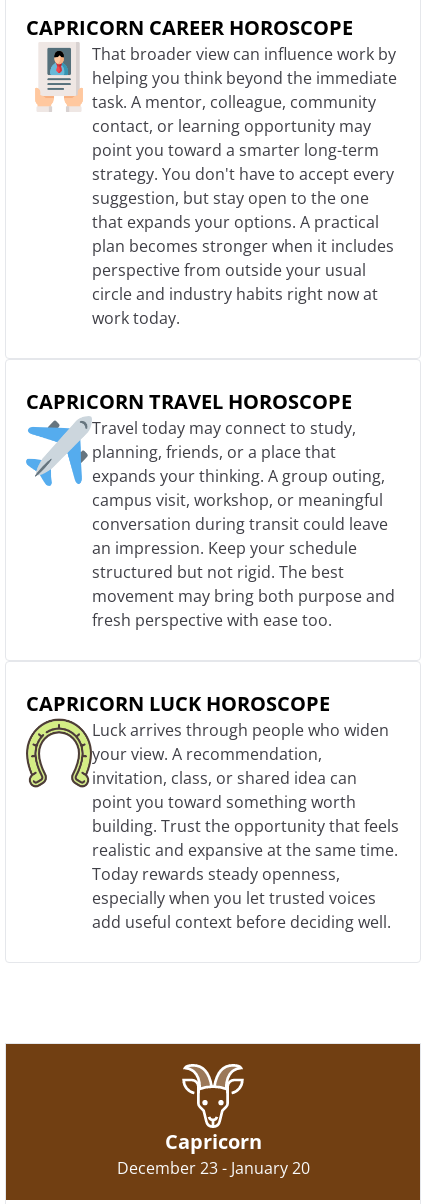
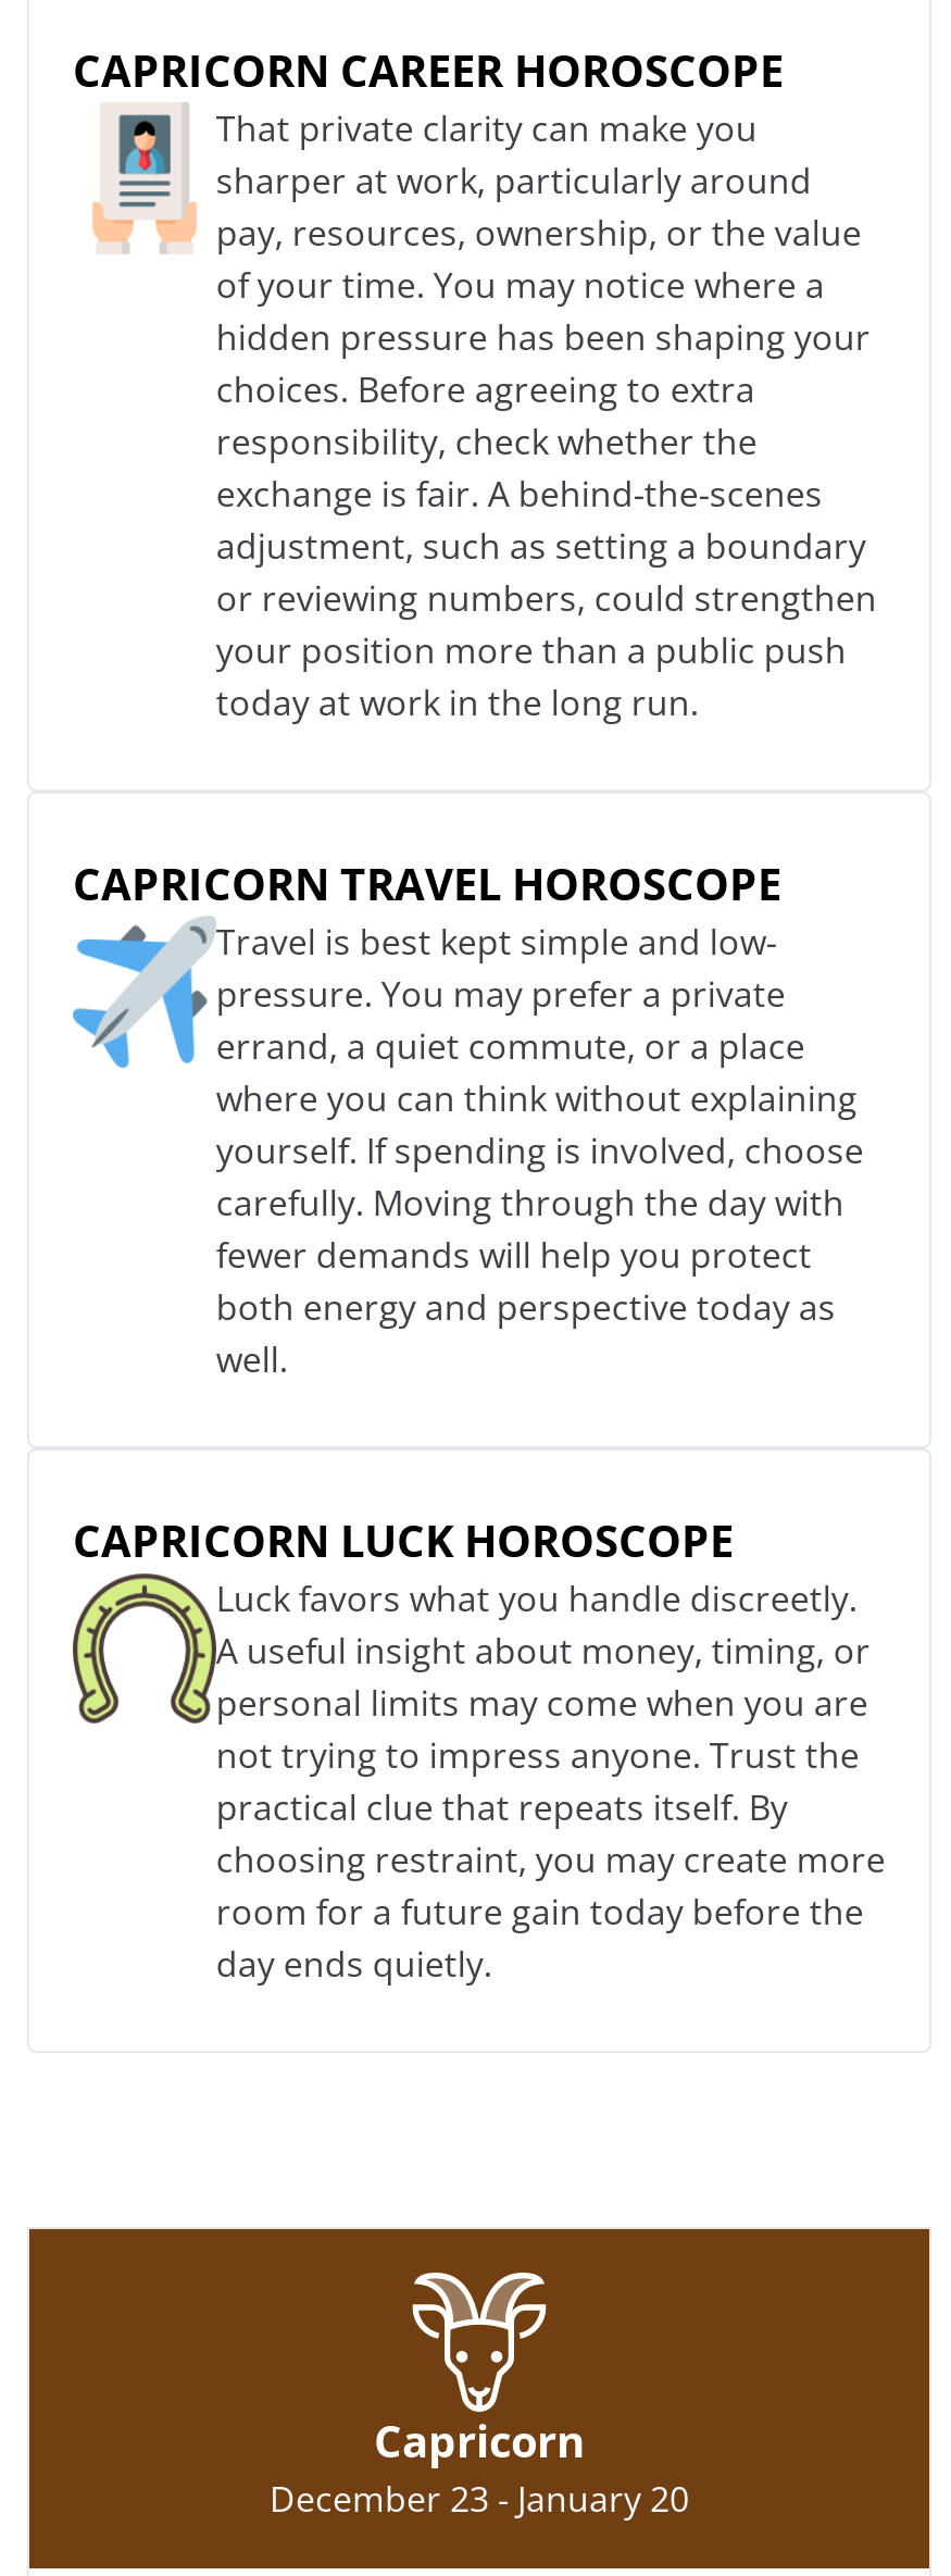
[92,43,397,329] That broader view can influence work by | helping you think beyond the immediate | task. A mentor, colleague, community | contact, or learning opportunity may | point you toward a smarter long-term | strategy. You don't have to accept every | suggestion, but stay open to the one | that expands your options. A practical | plan becomes stronger when it includes | perspective from outside your usual | circle and industry habits right now at | work today. -> [216,104,877,726] That private clarity can make you | sharper at work, particularly around | pay, resources, ownership, or the value | of your time. You may notice where a | hidden pressure has been shaping your | choices. Before agreeing to extra | responsibility, check whether the | exchange is fair. A behind-the-scenes | adjustment, such as setting a boundary | or reviewing numbers, could strengthen | your position more than a public push | today at work in the long run.
[92,417,395,631] Travel today may connect to study, | planning, friends, or a place that | expands your thinking. A group outing, | campus visit, workshop, or meaningful | conversation during transit could leave | an impression. Keep your schedule | structured but not rigid. The best | movement may bring both purpose and | fresh perspective with ease too. -> [216,918,864,1383] Travel is best kept simple and low- | pressure. You may prefer a private | errand, a quiet commute, or a place | where you can think without explaining | yourself. If spending is involved, choose | carefully. Moving through the day with | fewer demands will help you protect | both energy and perspective today as | well.
[92,719,399,933] Luck arrives through people who widen | your view. A recommendation, | invitation, class, or shared idea can | point you toward something worth | building. Trust the opportunity that feels | realistic and expansive at the same time. | Today rewards steady openness, | especially when you let trusted voices | add useful context before deciding well. -> [216,1575,886,1988] Luck favors what you handle discreetly. | A useful insight about money, timing, or | personal limits may come when you are | not trying to impress anyone. Trust the | practical clue that repeats itself. By | choosing restraint, you may create more | room for a future gain today before the | day ends quietly.

